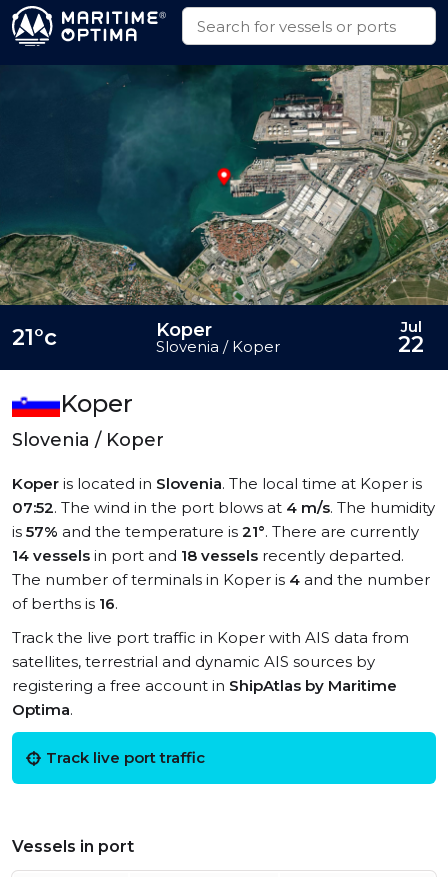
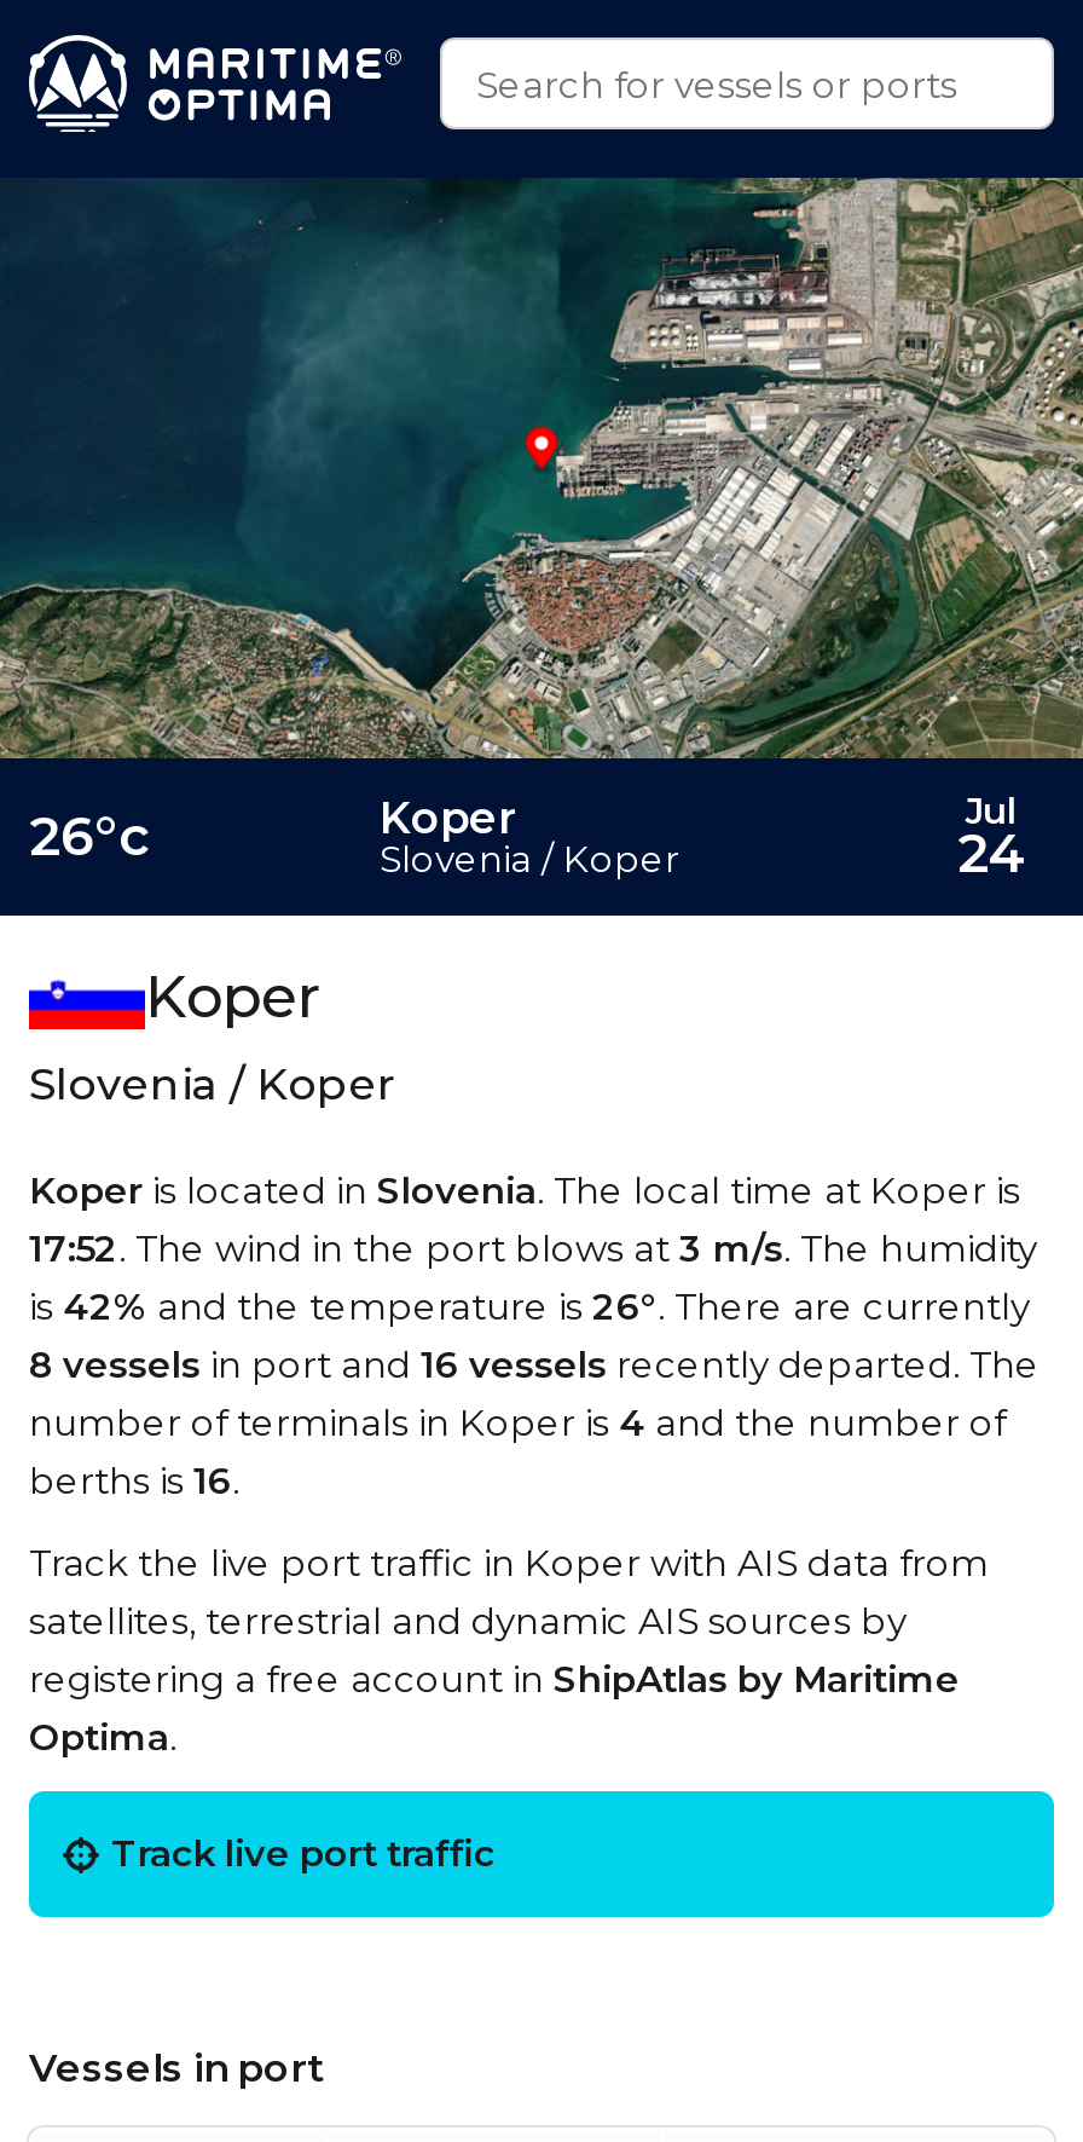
[12,324,57,351] 21°c -> [29,804,150,870] 26°c
[398,331,424,358] 22 -> [957,821,1025,887] 24
[12,498,435,613] 07:52. The wind in the port blows at 4 m/s. The humidity | is 57% and the temperature is 21°. There are currently | 14 vessels in port and 18 vessels recently departed. | The number of terminals in Koper is 4 and the number | of berths is 16. -> [29,1225,1039,1503] 17:52. The wind in the port blows at 3 m/s. The humidity | is 42% and the temperature is 26°. There are currently | 8 vessels in port and 16 vessels recently departed. The | number of terminals in Koper is 4 and the number of | berths is 16.

